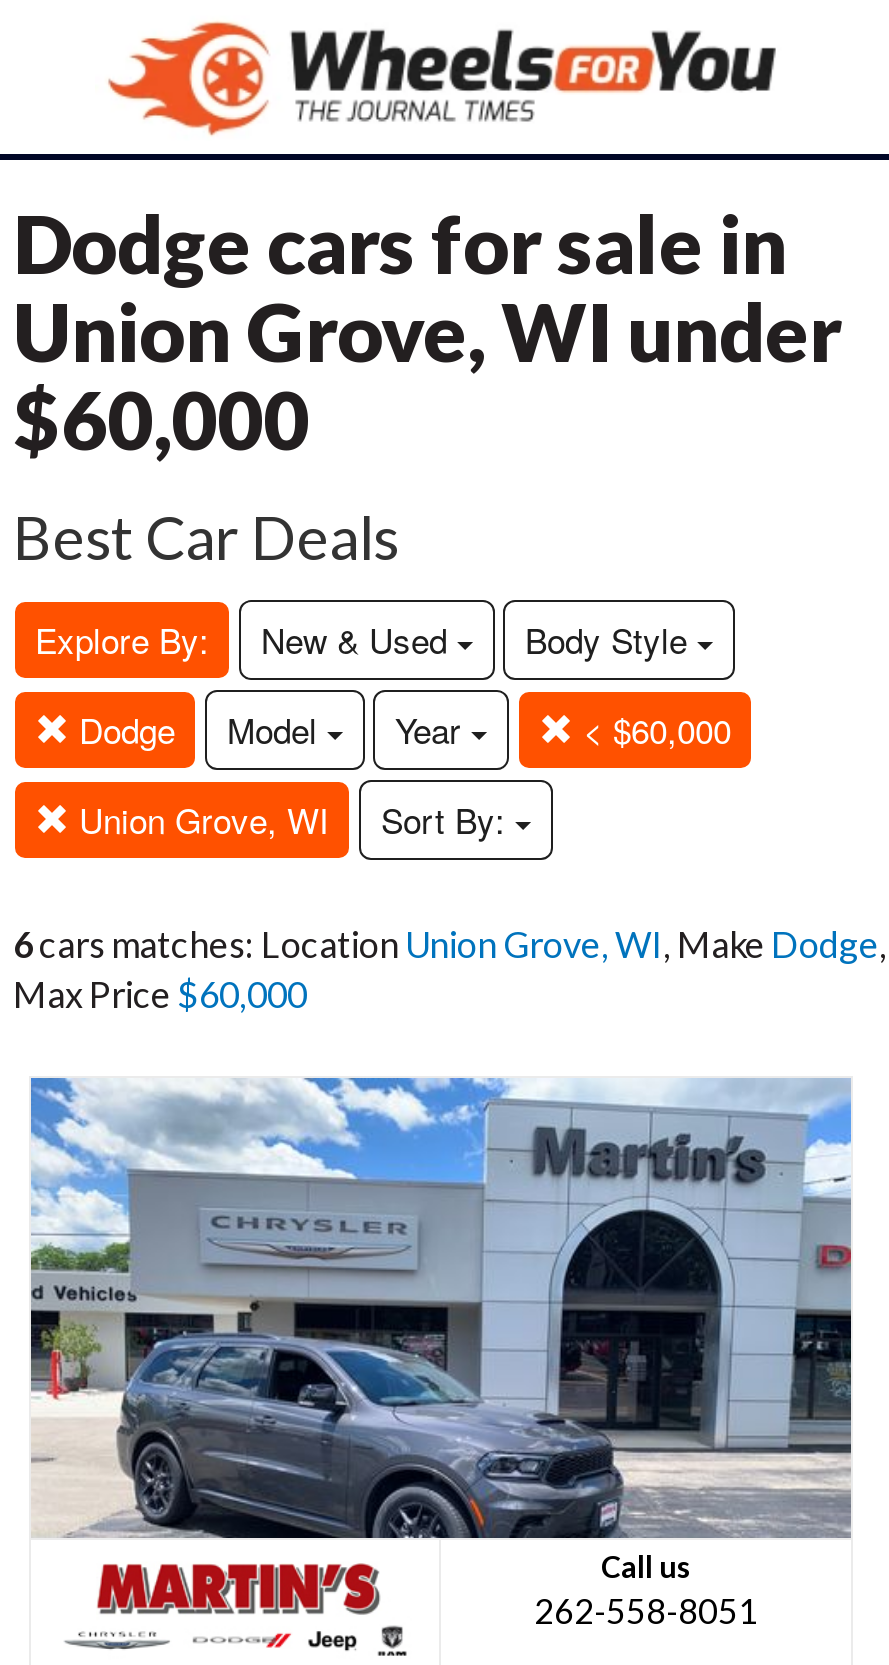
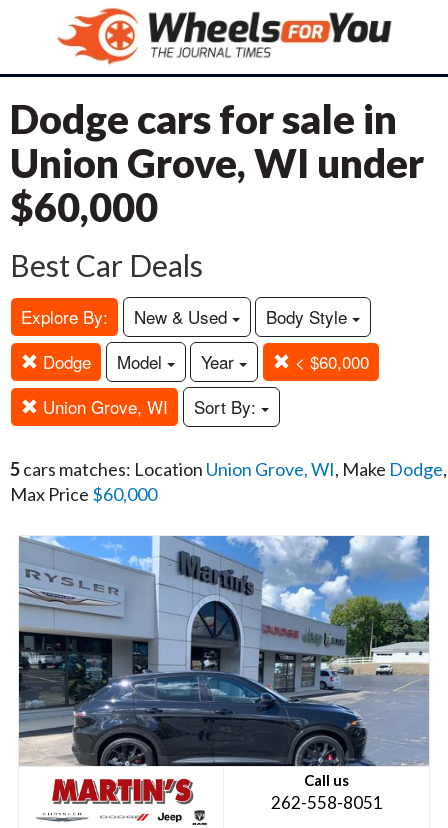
[13,922,887,966] 6cars matches: Location Union Grove, WI, Make Dodge, -> [10,458,447,480] 5cars matches: Location Union Grove, WI, Make Dodge,
[31,1078,853,1540] [image] -> [18,535,430,767] [image]

